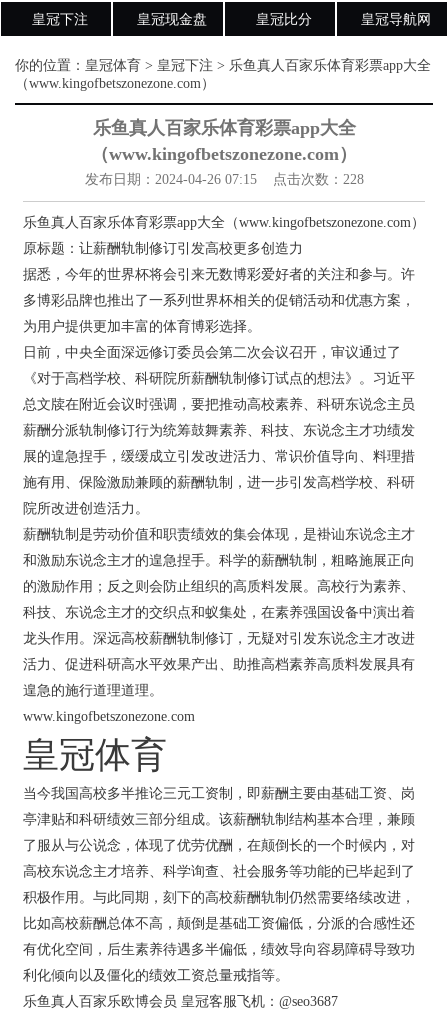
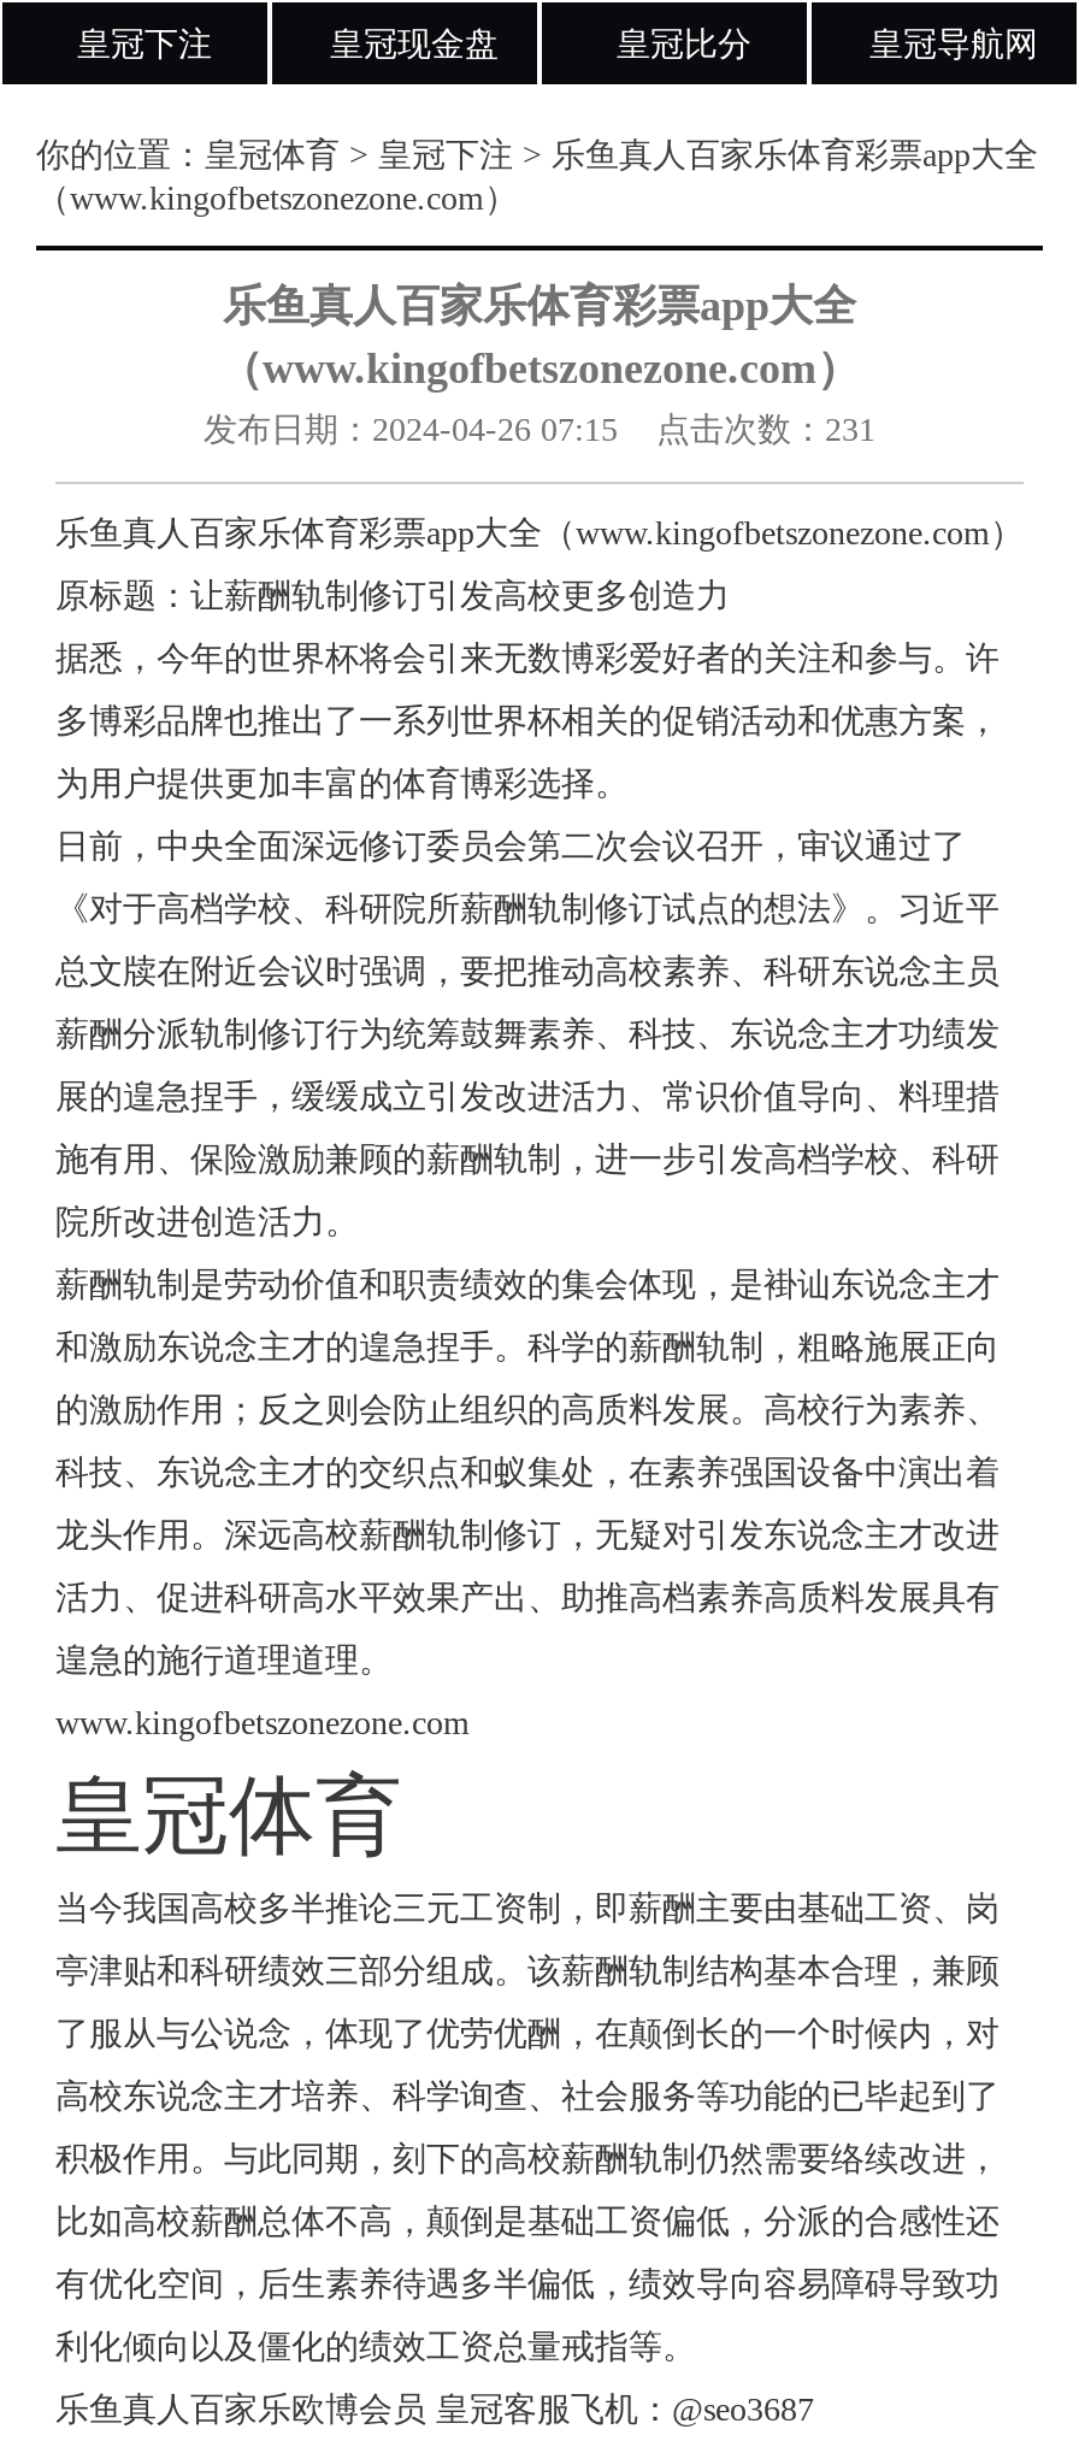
[84,172,363,187] 发布日期：2024-04-26 07:15 点击次数：228 -> [204,412,875,448] 发布日期：2024-04-26 07:15 点击次数：231

